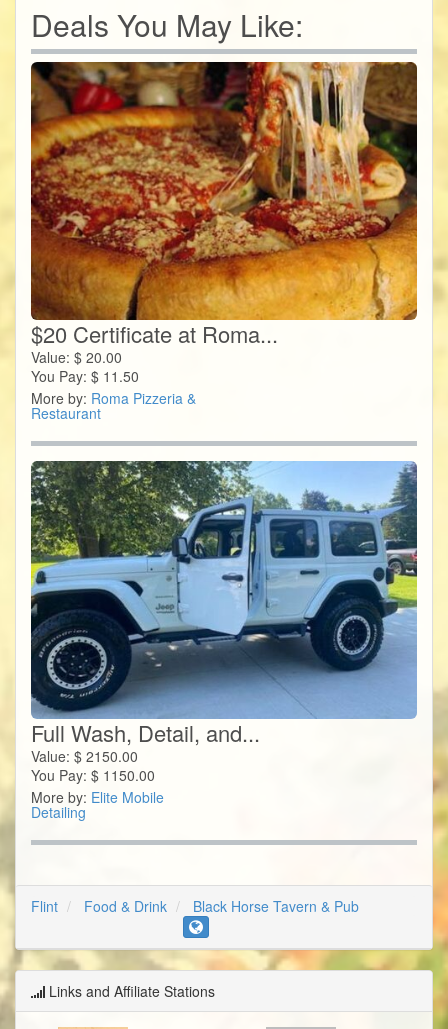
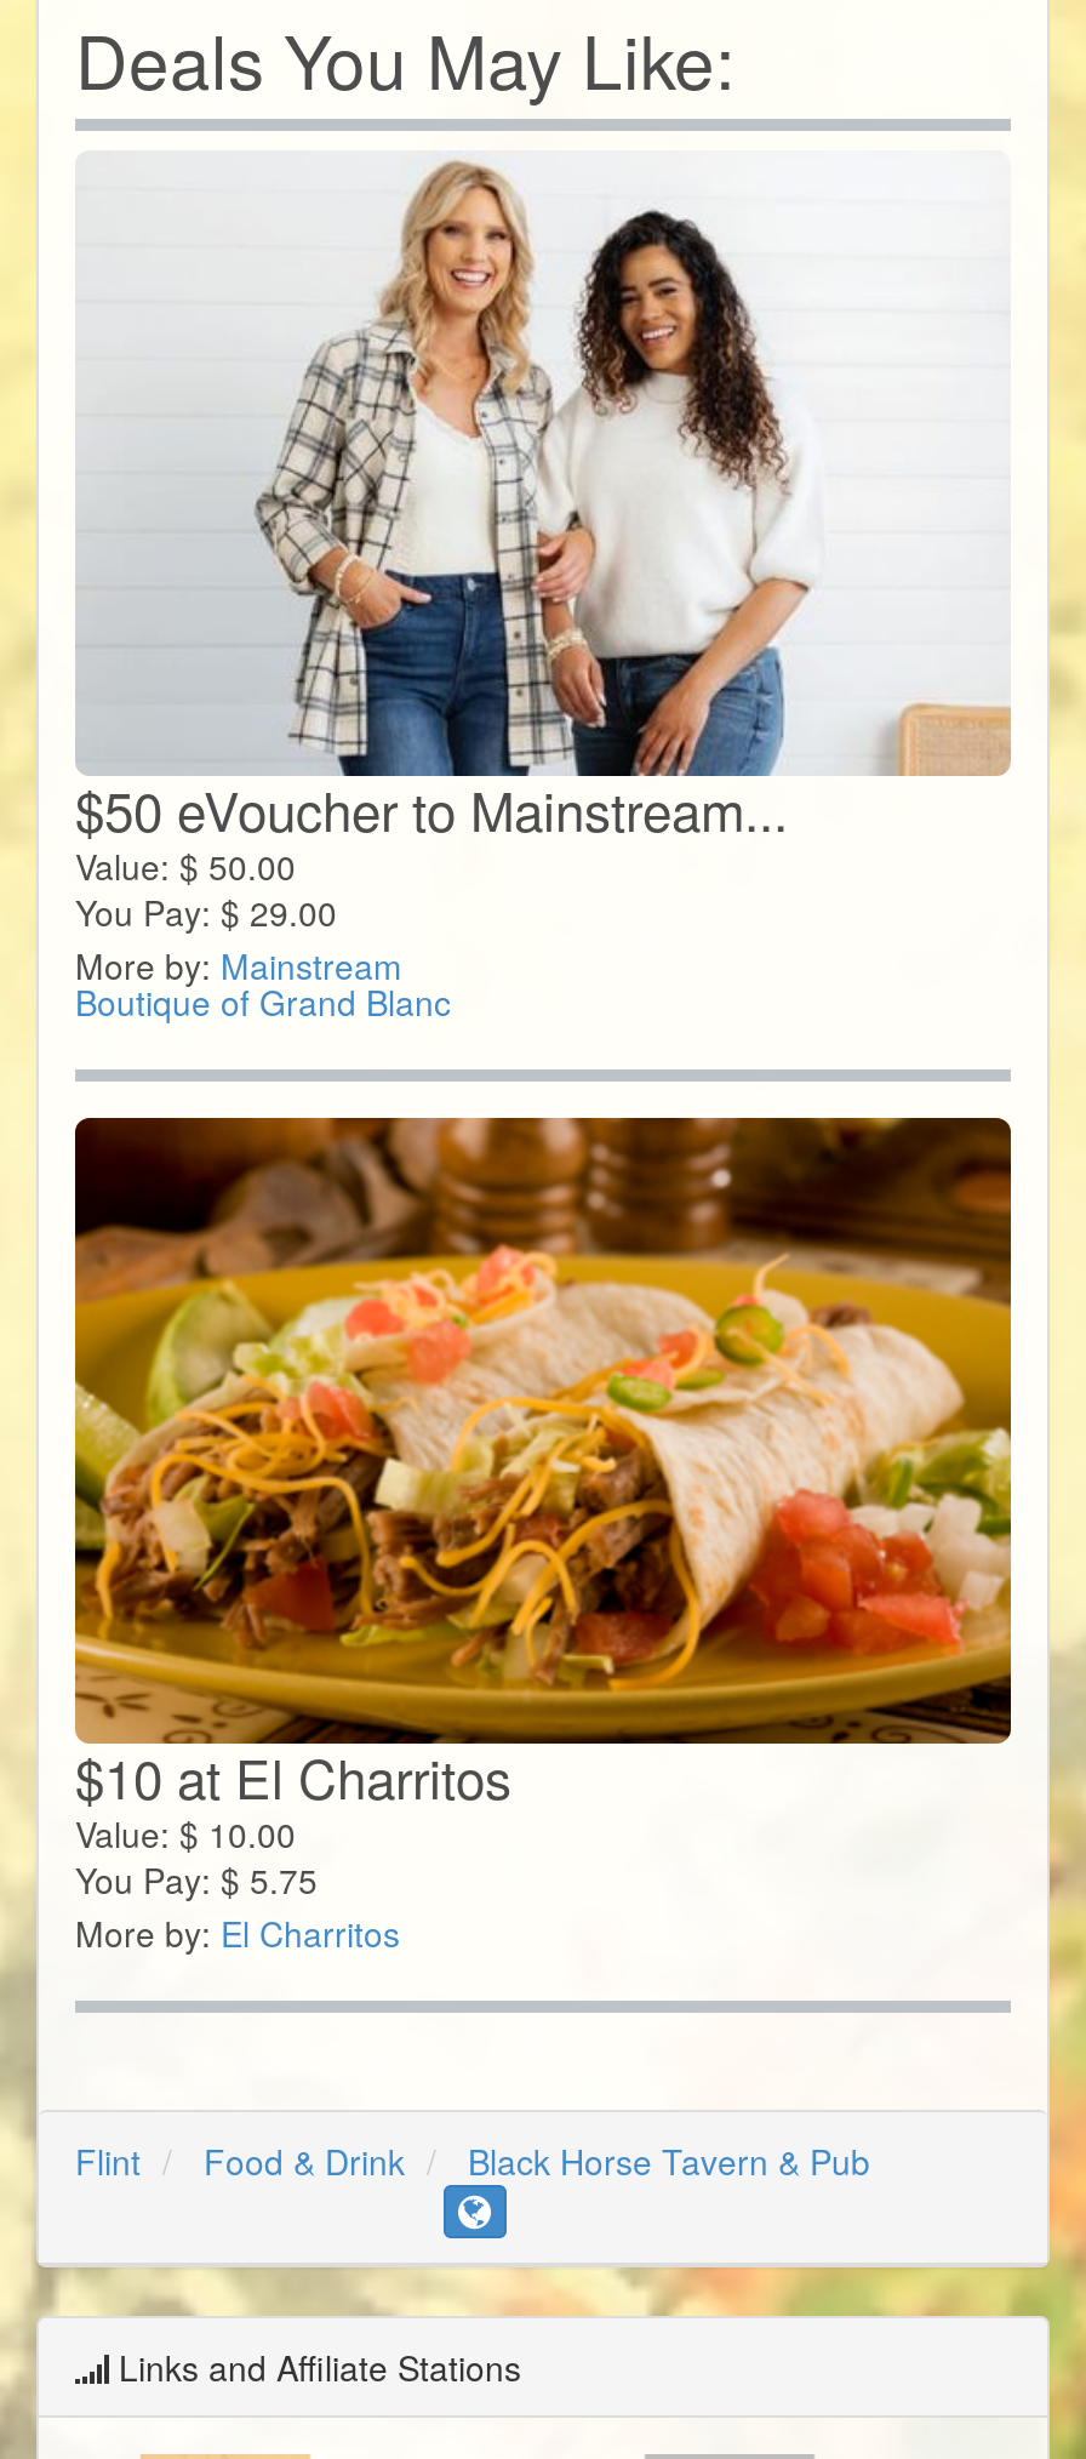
[30,61,418,423] [image] | $20 Certificate at Roma... | Value: $20.00 | You Pay: $11.50 | More by: Roma Pizzeria & | Restaurant -> [75,150,1011,1026] [image] | $50 eVoucher to Mainstream... | Value: $50.00 | You Pay: $29.00 | More by: Mainstream | Boutique of Grand Blanc
[30,461,418,822] [image] | Full Wash, Detail, and... | Value: $2150.00 | You Pay: $1150.00 | More by: Elite Mobile | Detailing -> [73,1116,1013,1956] [image] | $10 at El Charritos | Value: $10.00 | You Pay: $5.75 | More by: El Charritos

